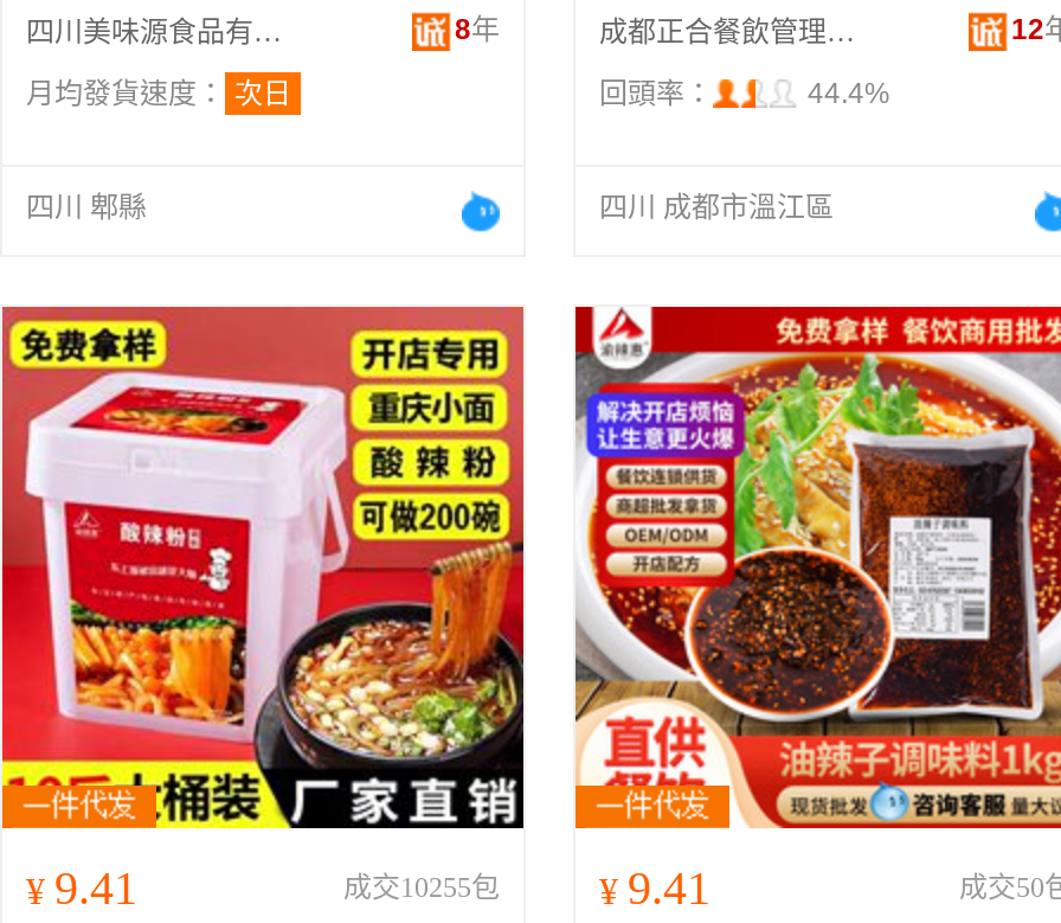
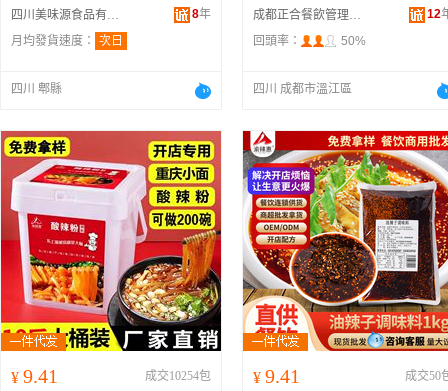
[808,77,890,110] 44.4% -> [341,34,366,48] 50%
[343,871,500,904] 成交10255包 -> [145,369,211,383] 成交10254包

